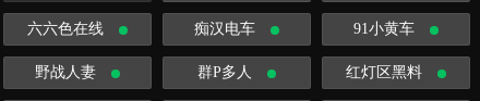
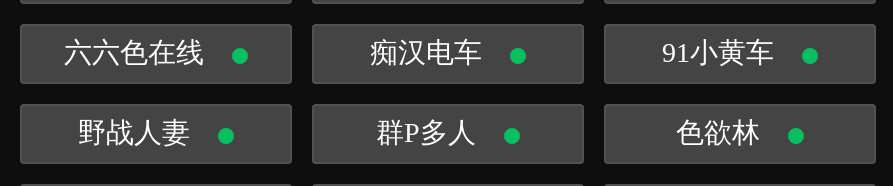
[346,64,422,80] 红灯区黑料 -> [676,118,760,148] 色欲林

